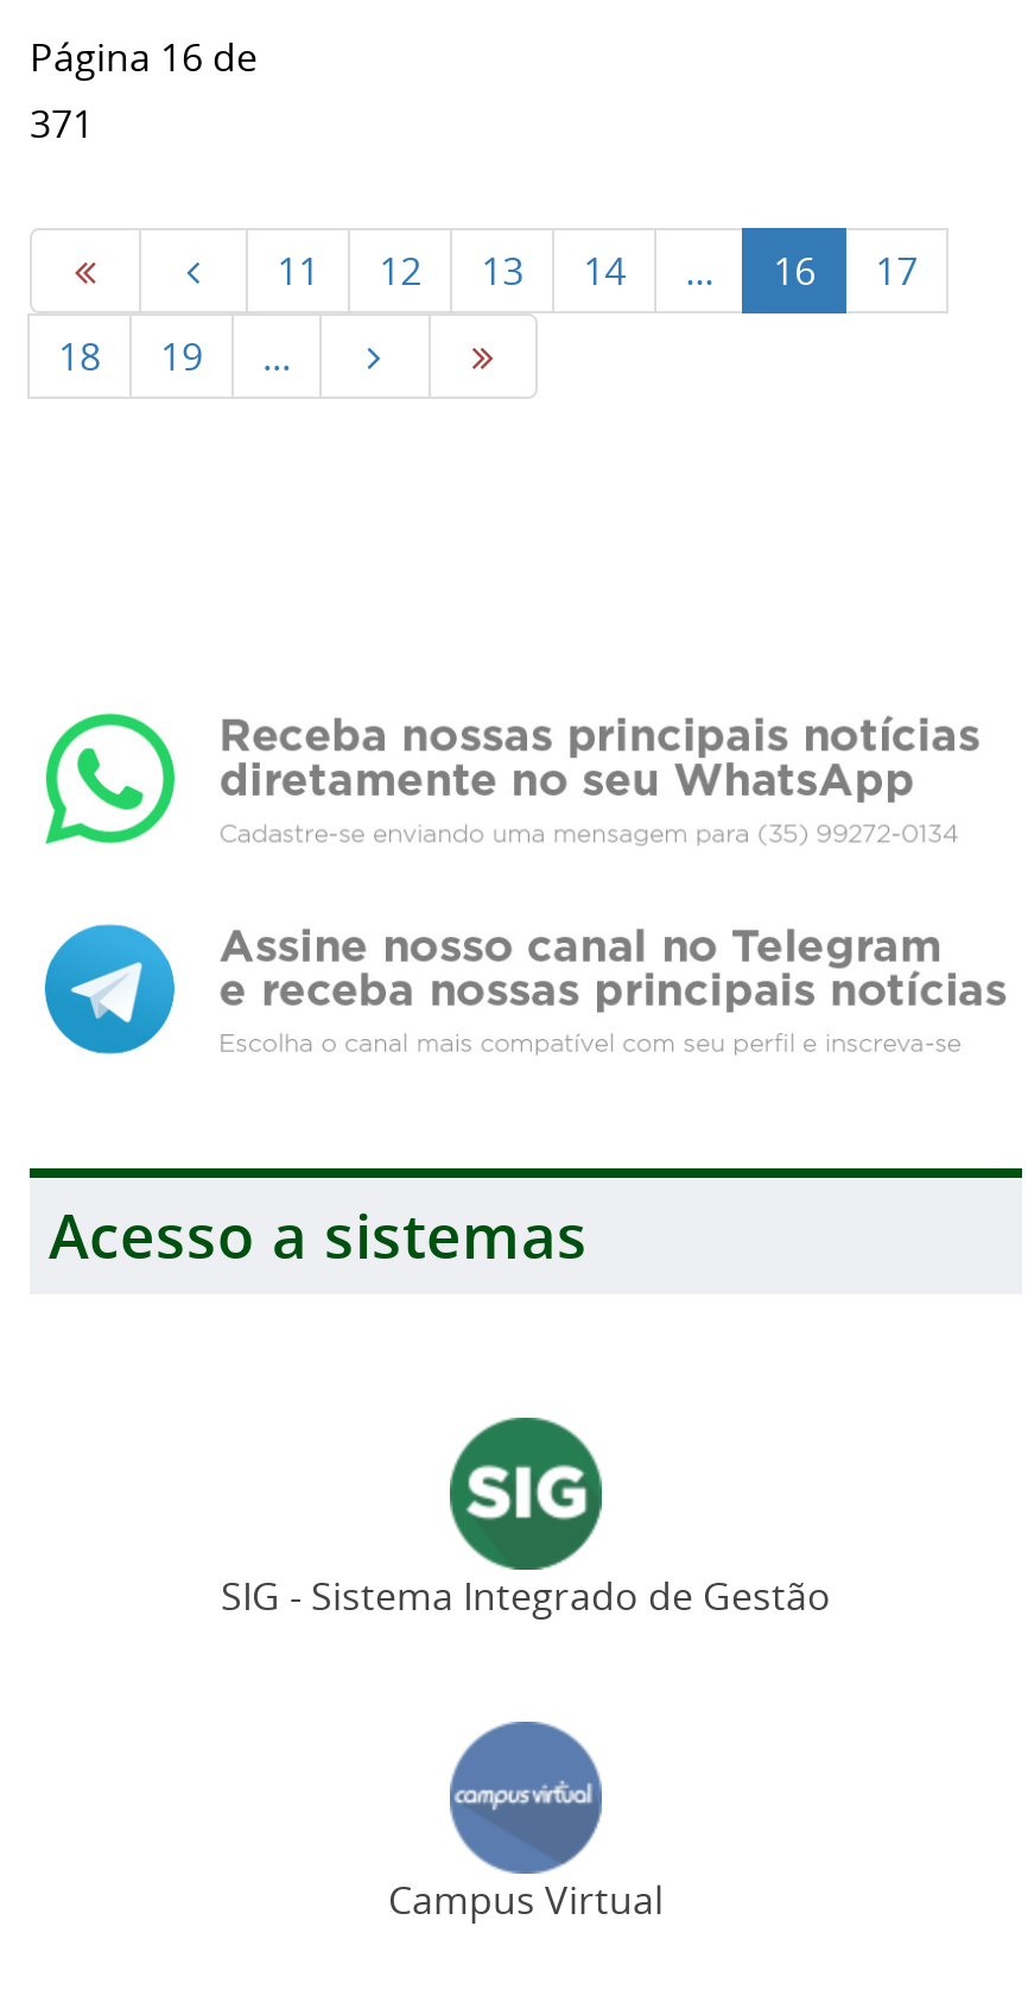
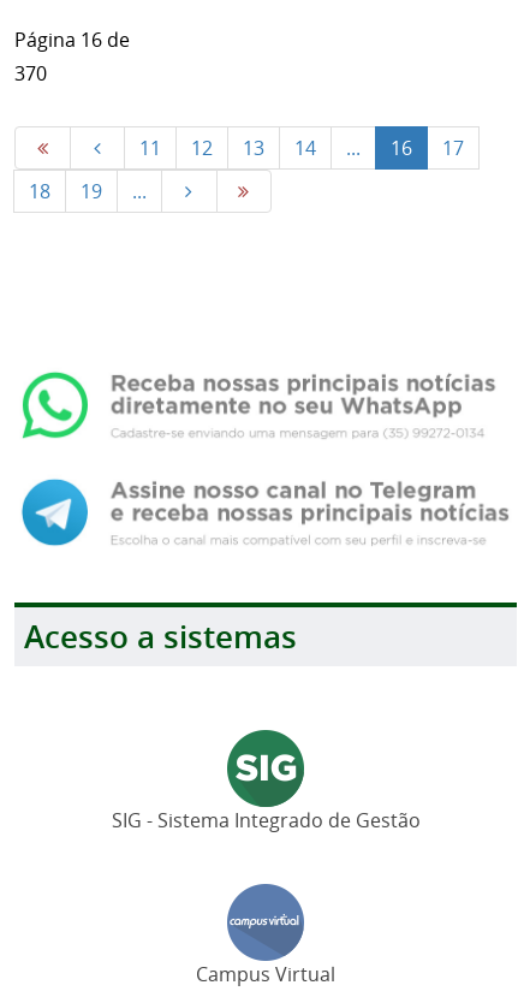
[30,98,94,150] 371 -> [14,60,47,87] 370

